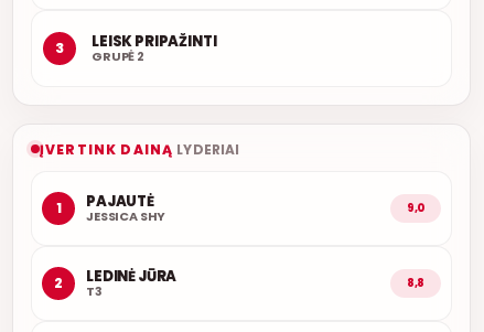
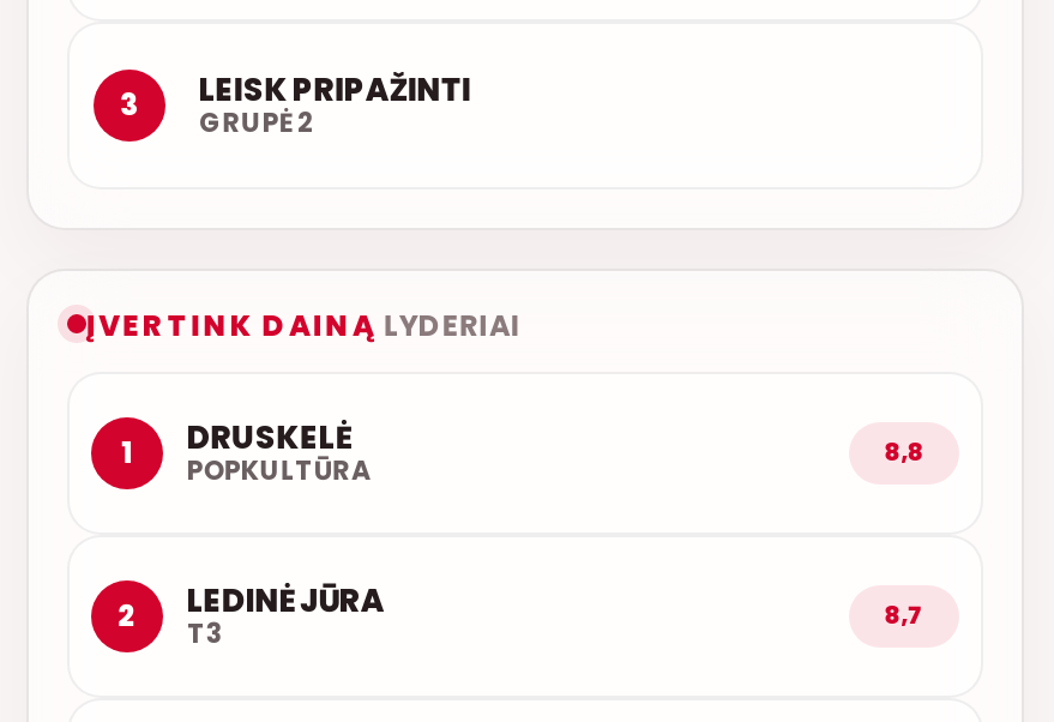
[86,191,425,225] PAJAUTĖ | JESSICA SHY | 9,0 -> [187,415,924,489] DRUSKELĖ | POPKULTŪRA | 8,8
[406,275,425,291] 8,8 -> [884,597,924,633] 8,7

